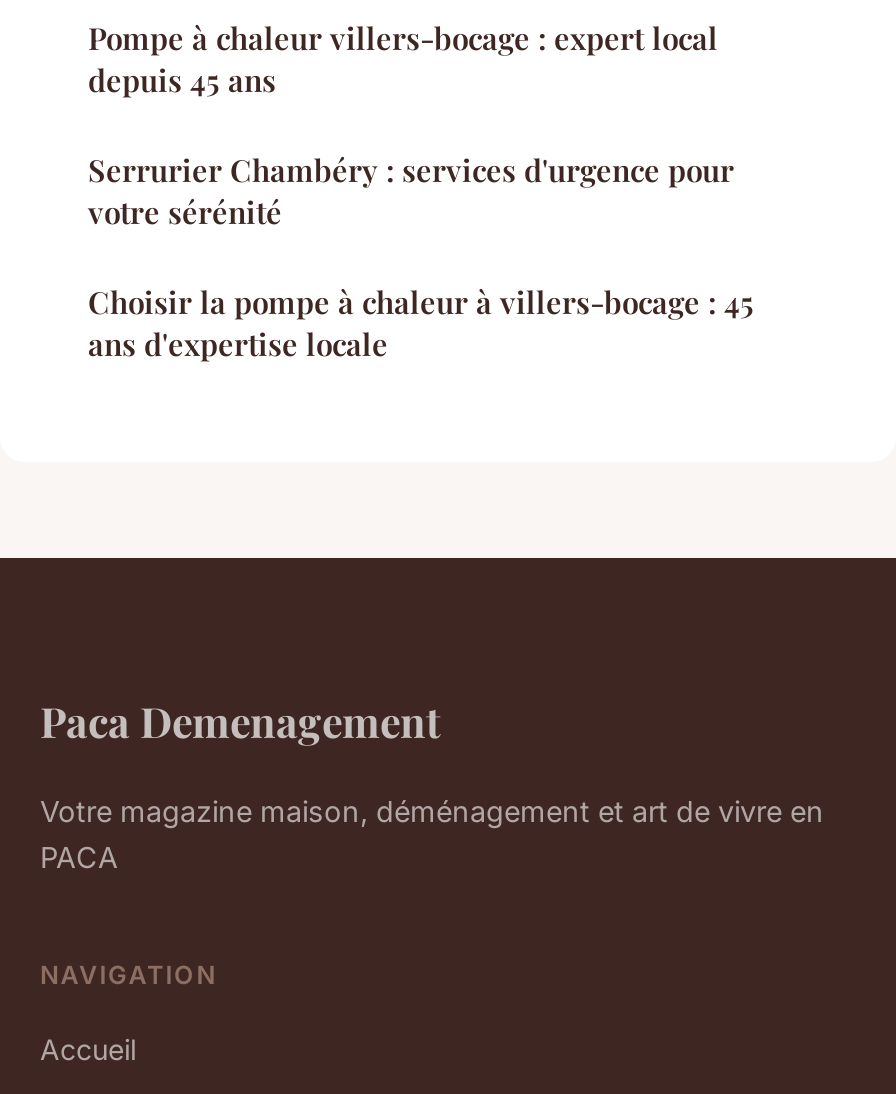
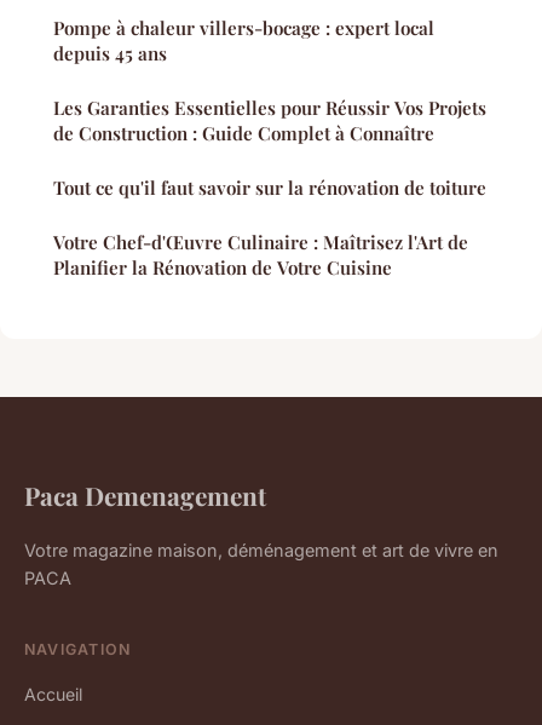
[88,150,754,364] Serrurier Chambéry : services d'urgence pour | votre sérénité | Choisir la pompe à chaleur à villers-bocage : 45 | ans d'expertise locale -> [53,96,486,280] Les Garanties Essentielles pour Réussir Vos Projets | de Construction : Guide Complet à Connaître | Tout ce qu'il faut savoir sur la rénovation de toiture | Votre Chef-d'Œuvre Culinaire : Maîtrisez l'Art de | Planifier la Rénovation de Votre Cuisine

